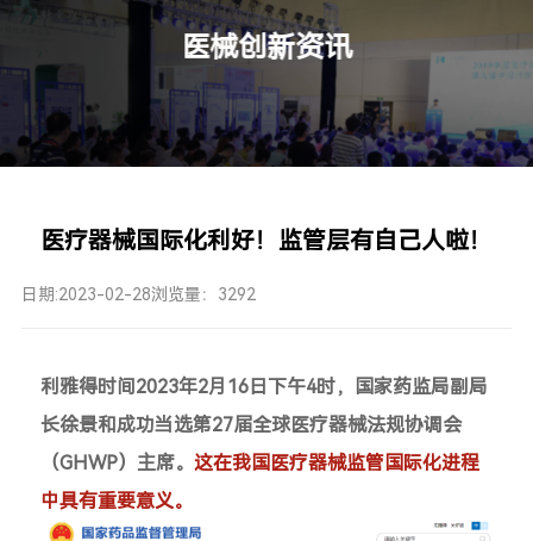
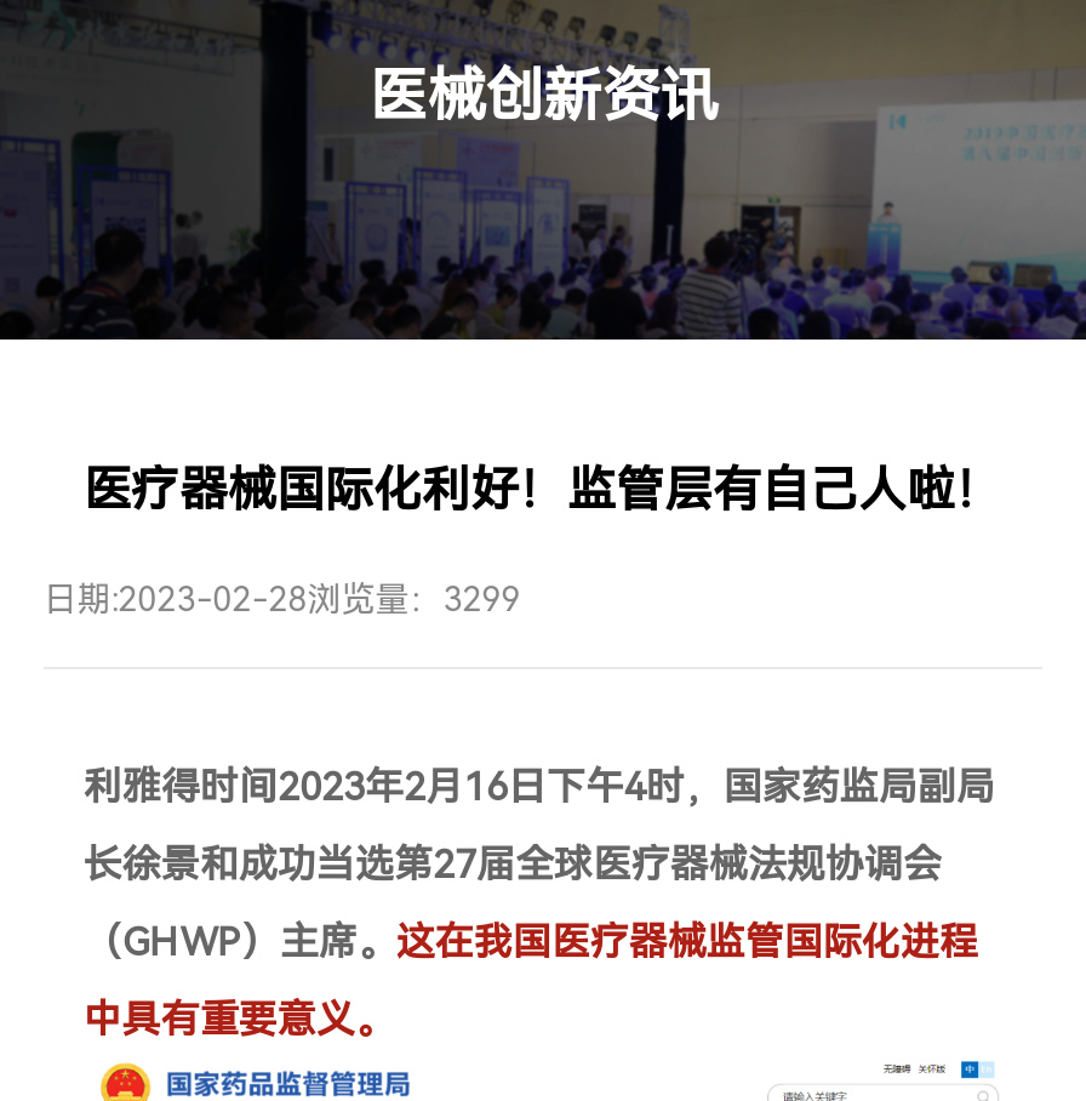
[21,284,256,304] 日期:2023-02-28浏览量：3292 -> [43,579,521,618] 日期:2023-02-28浏览量：3299

